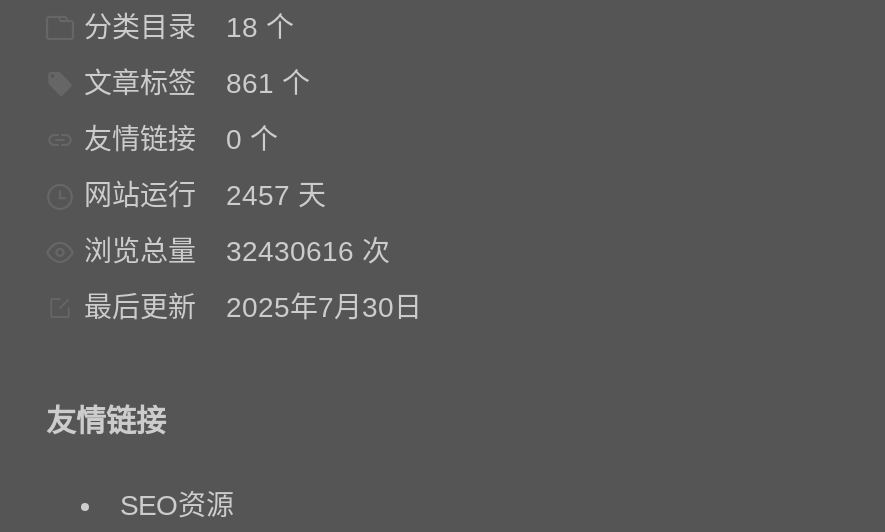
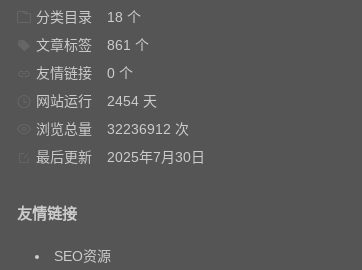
[84,179,326,211] 网站运行 2457 天 -> [36,93,157,109] 网站运行 2454 天
[84,235,390,267] 浏览总量 32430616 次 -> [36,121,189,137] 浏览总量 32236912 次

